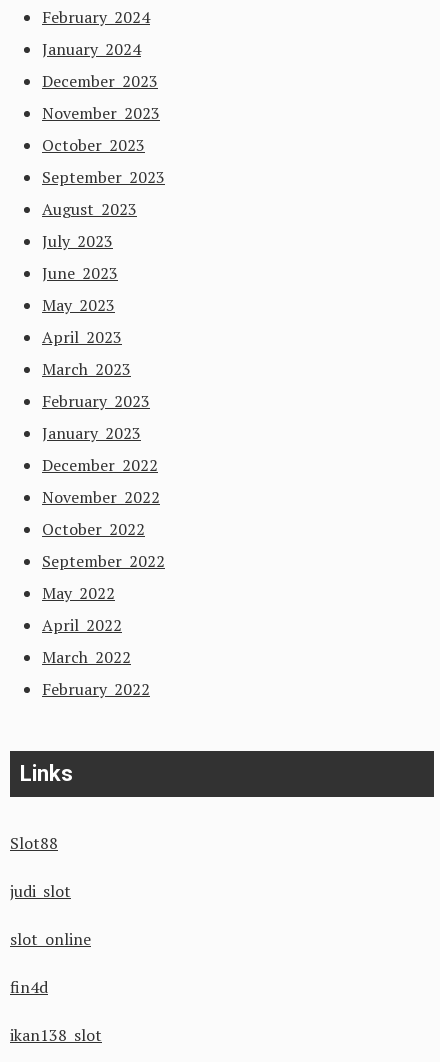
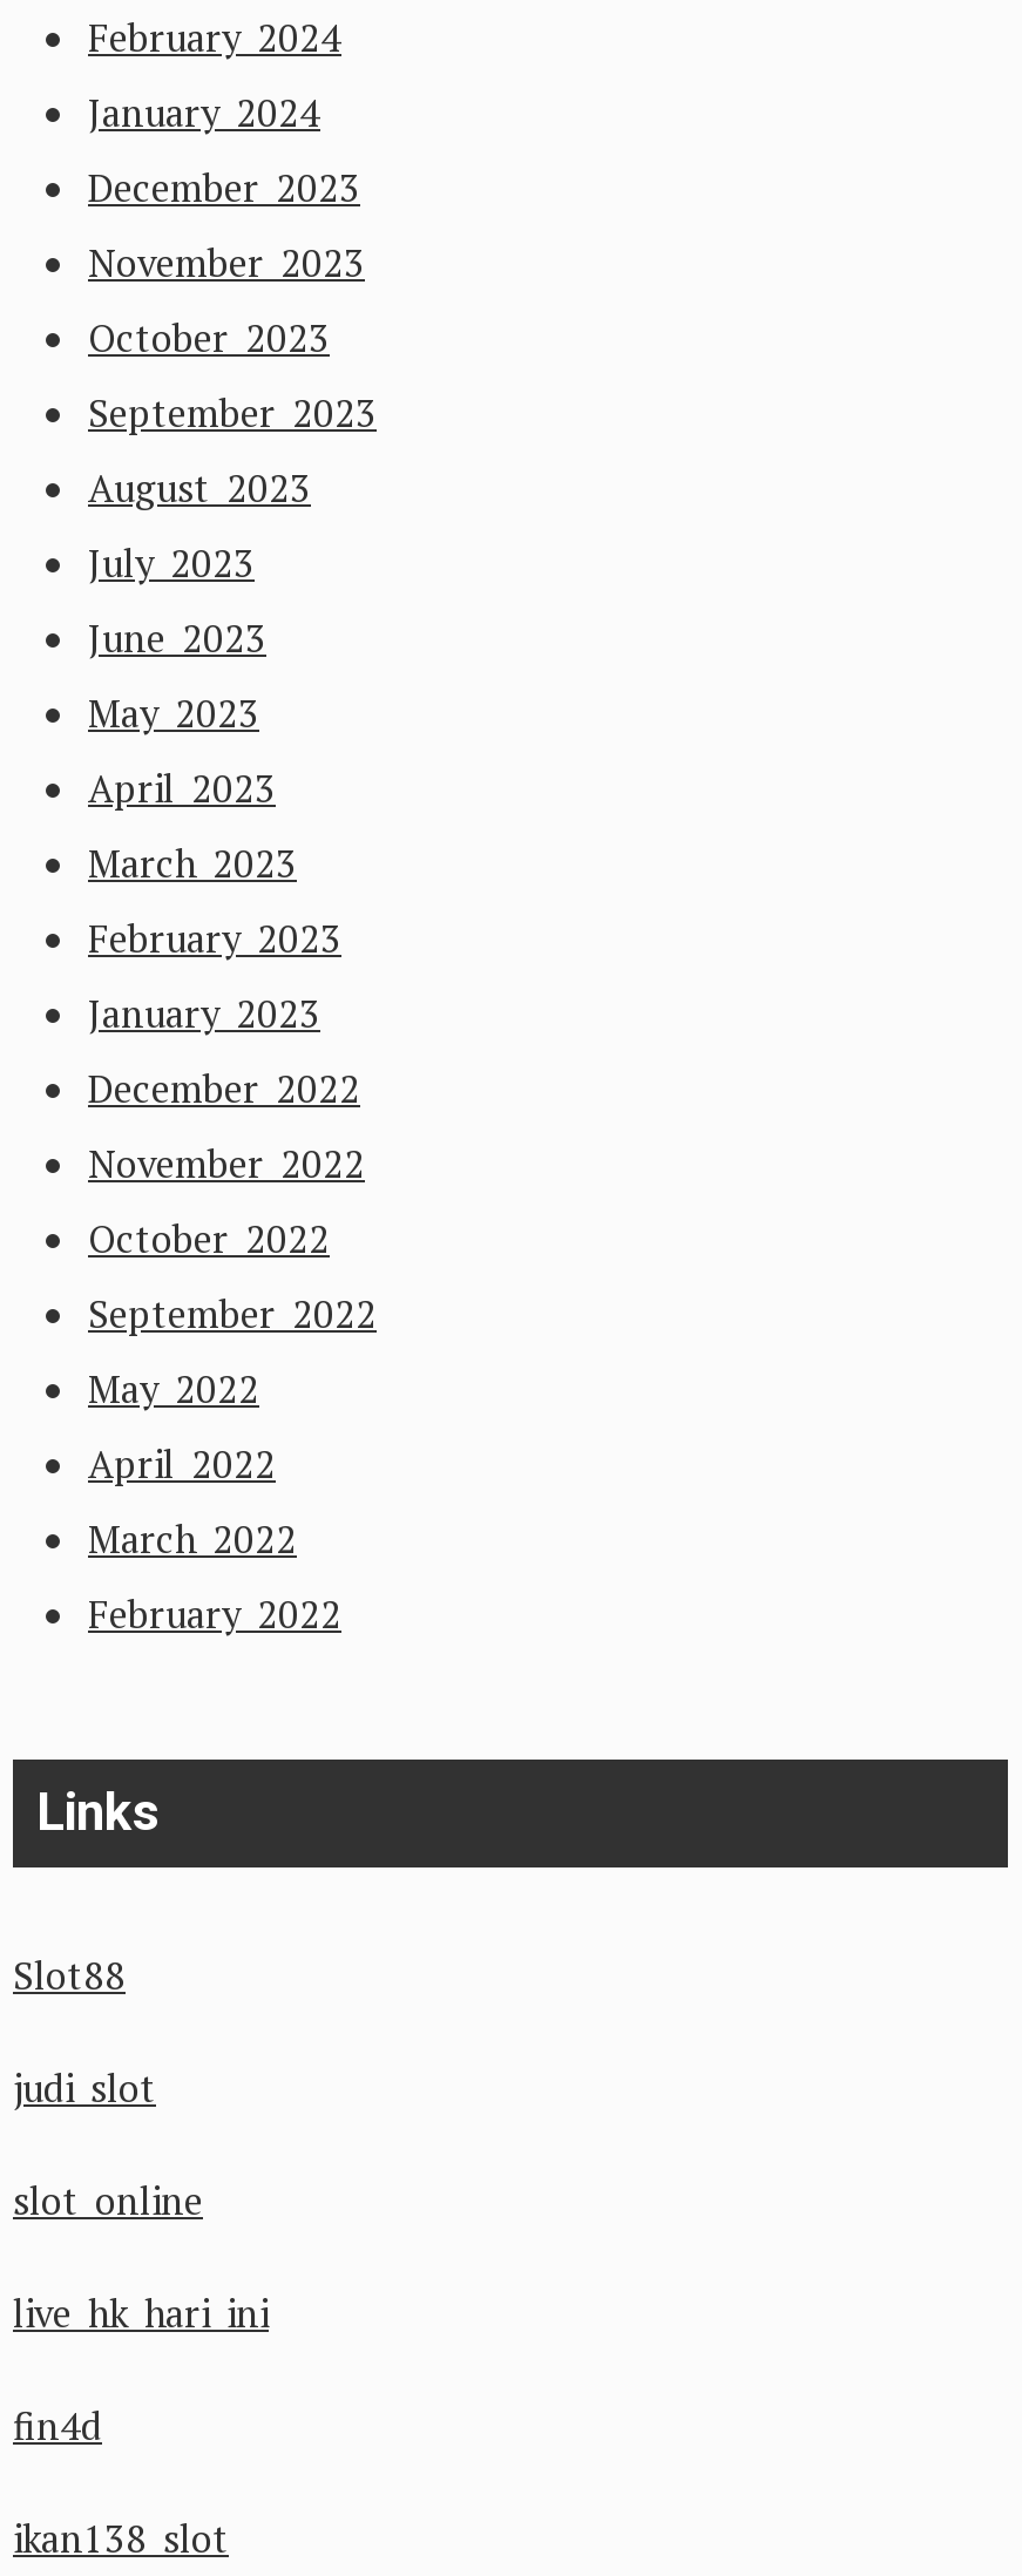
none -> [13,2287,269,2339] live hk hari ini

